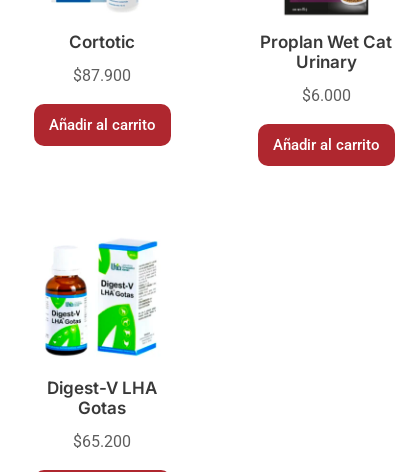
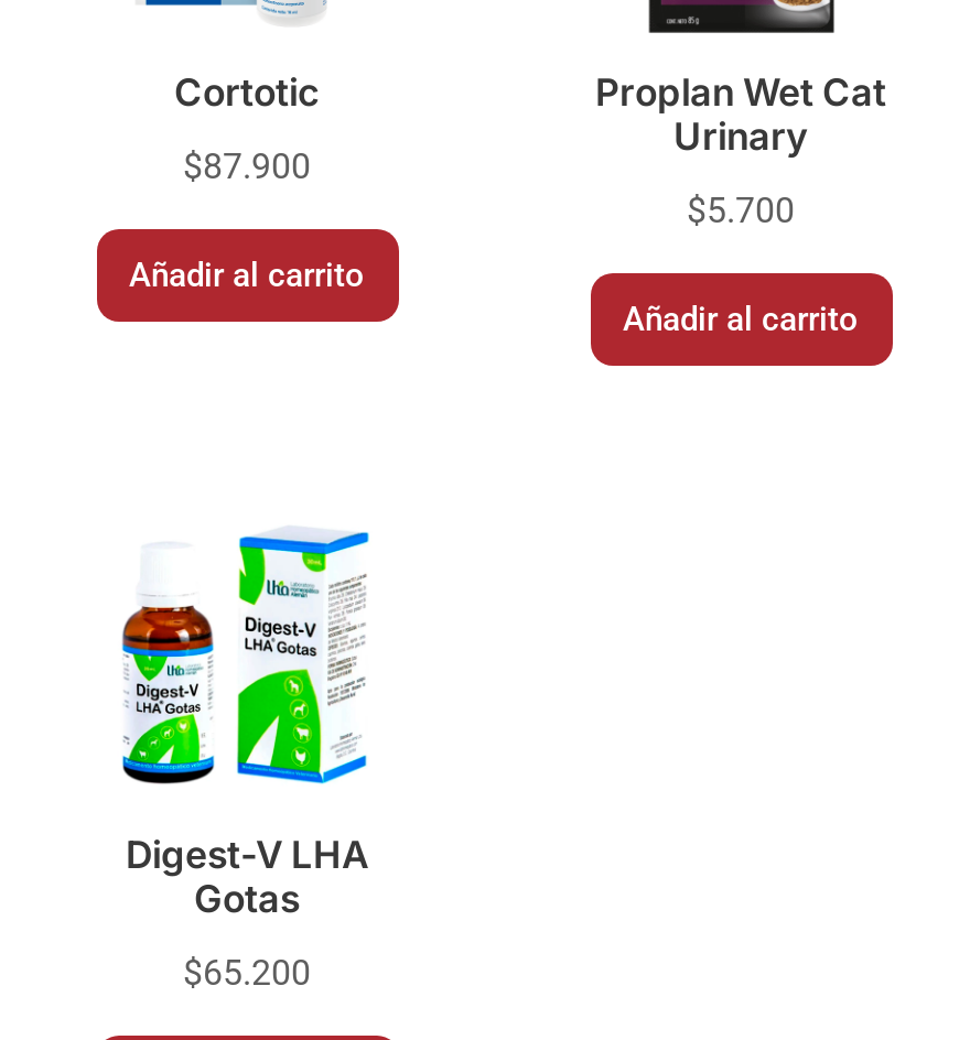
[301,86,350,105] $6.000 -> [687,189,795,231] $5.700

